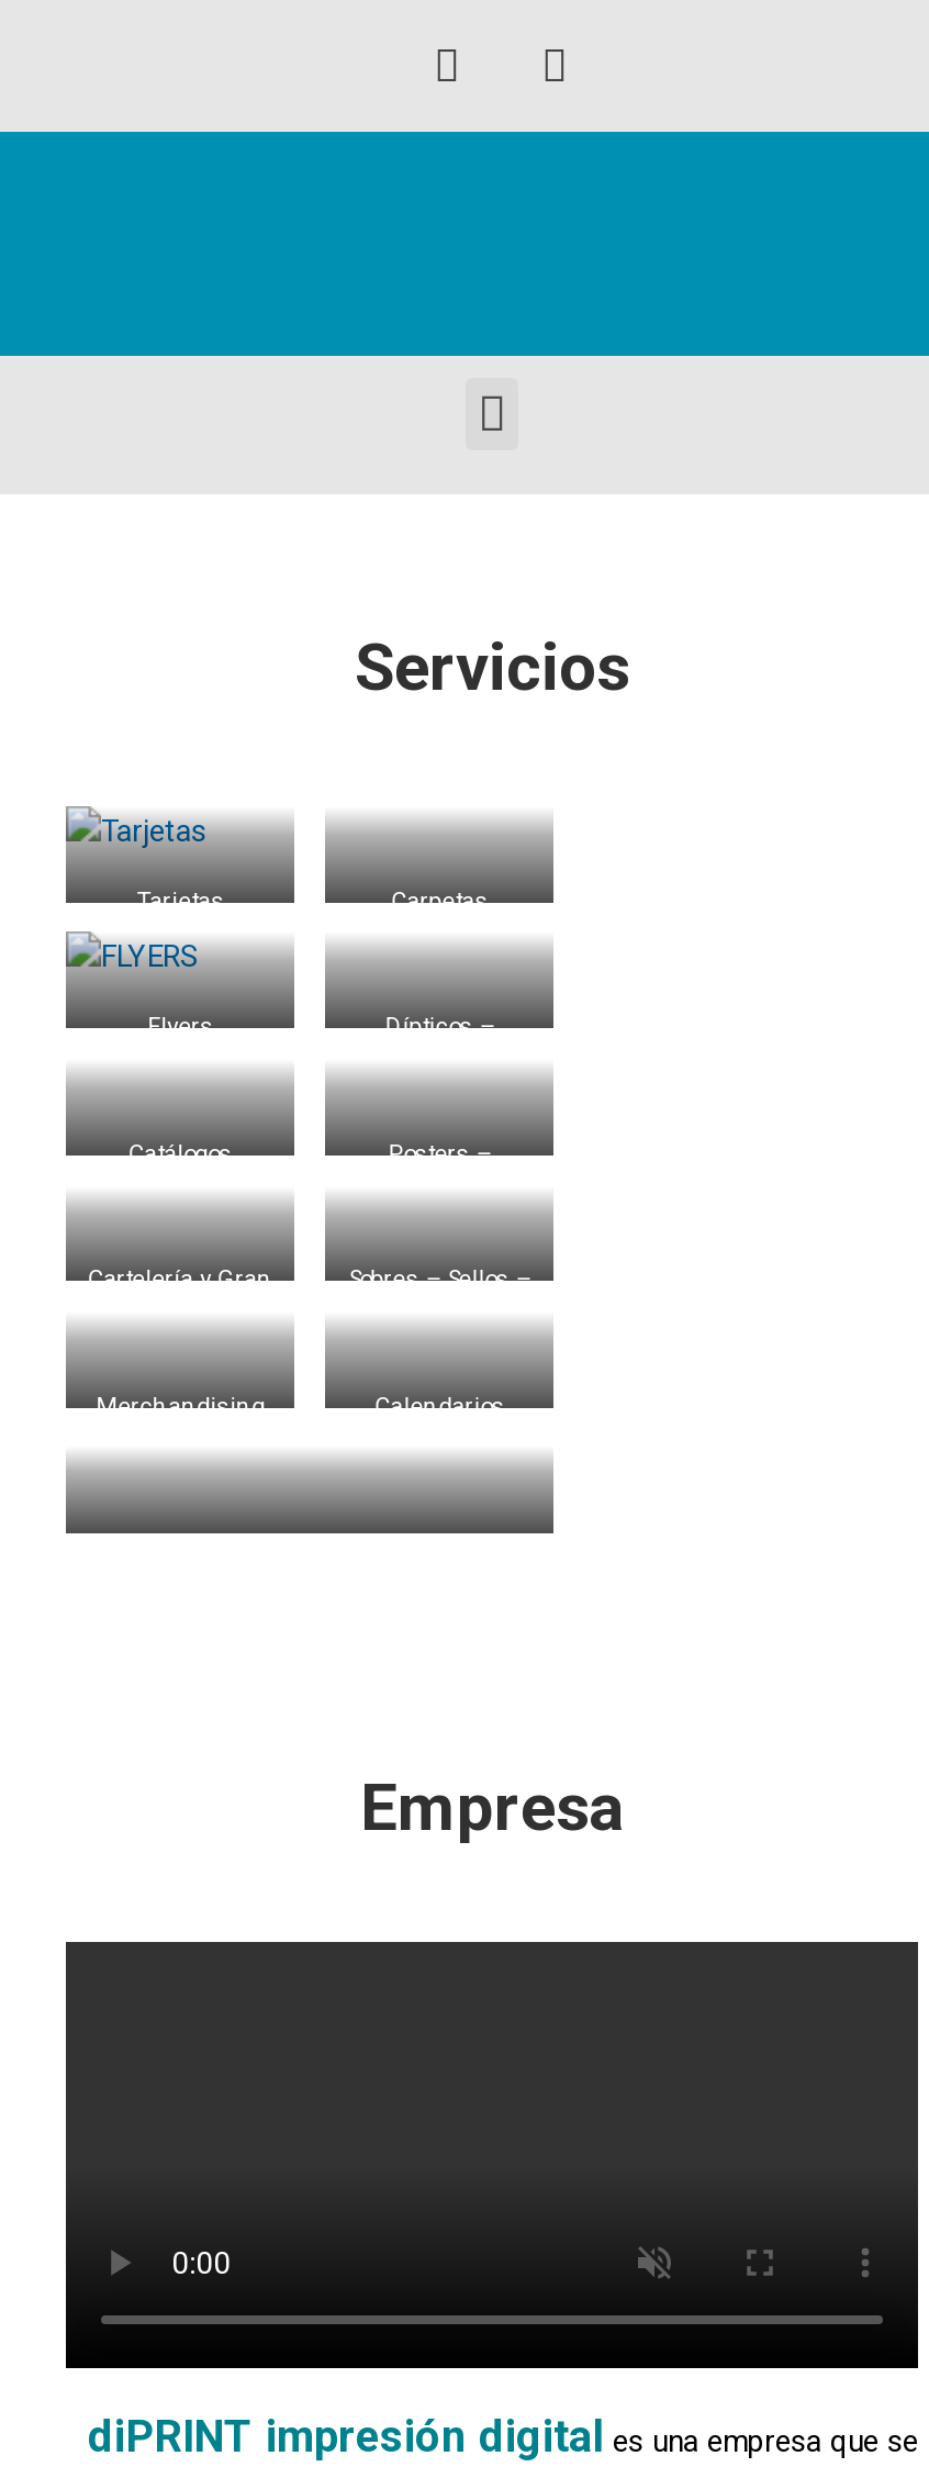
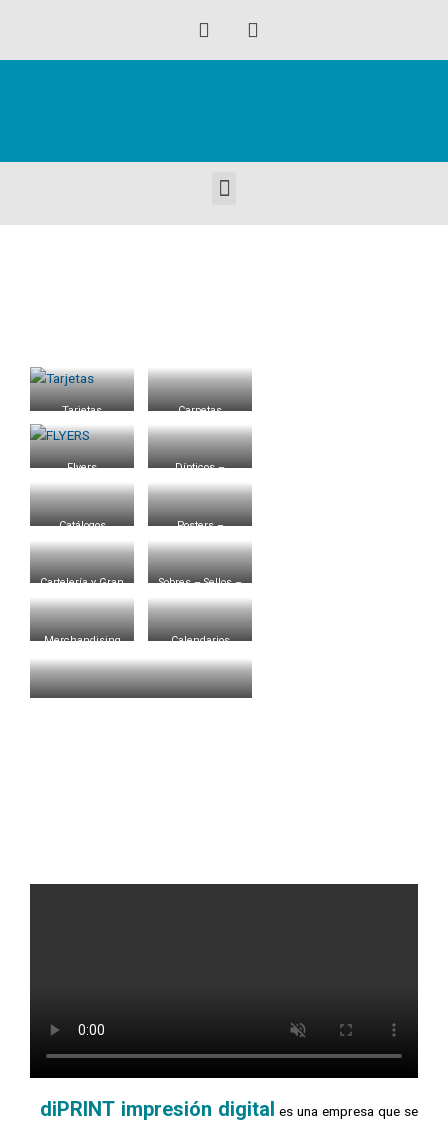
[355,628,629,705] Servicios -> none
[360,1768,624,1845] Empresa -> none

